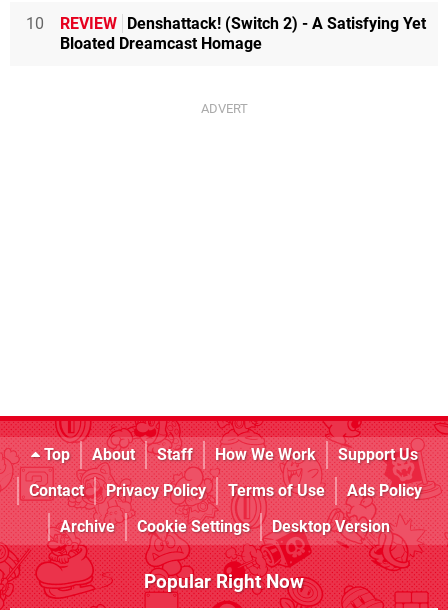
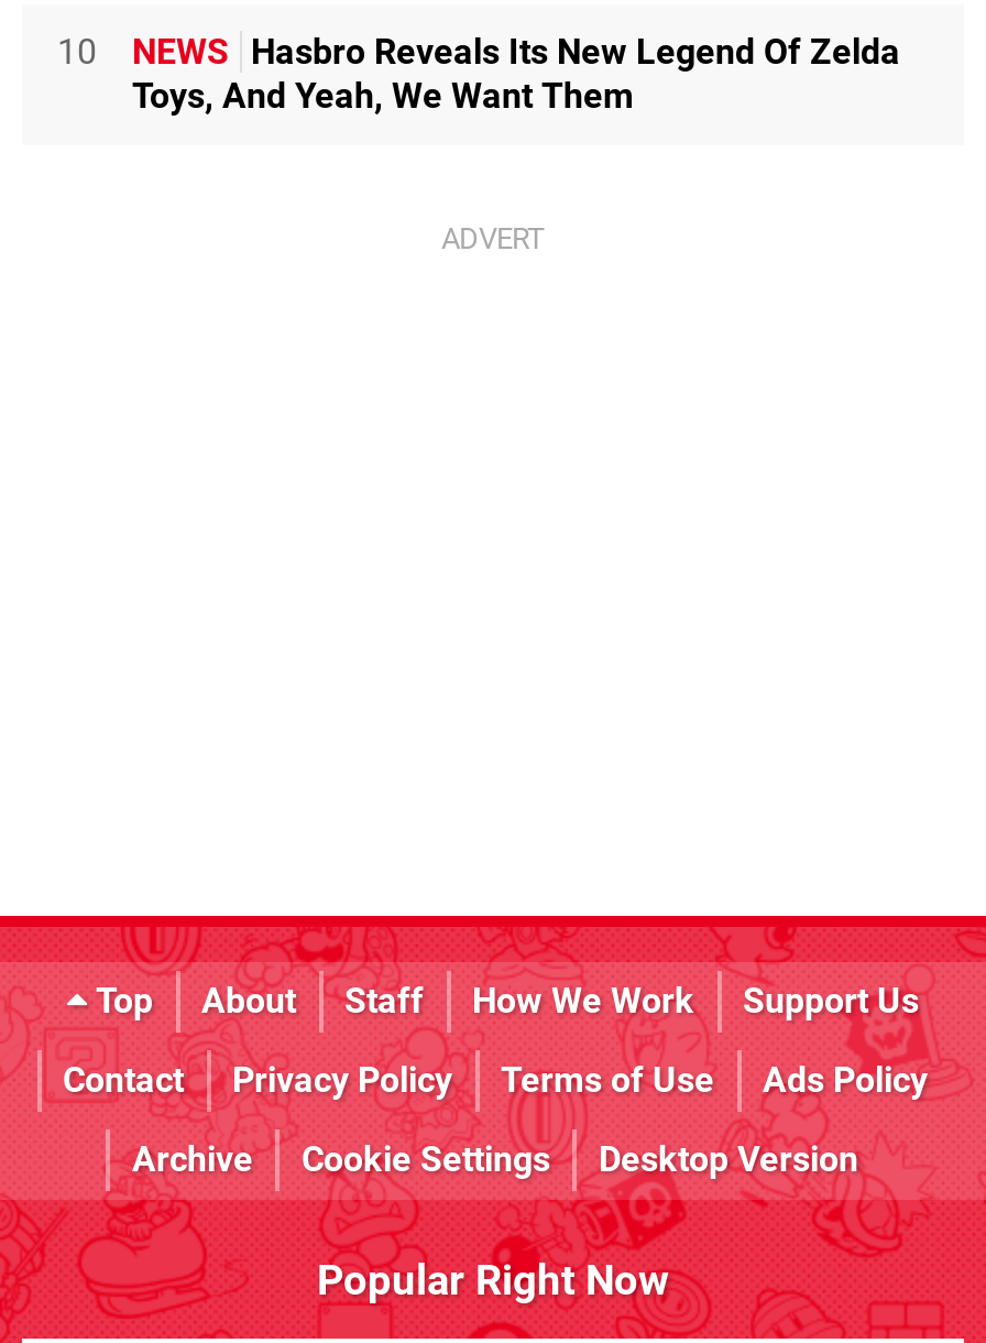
[60,14,426,53] REVIEW Denshattack! (Switch 2) - A Satisfying Yet | Bloated Dreamcast Homage -> [132,31,900,117] NEWS Hasbro Reveals Its New Legend Of Zelda | Toys, And Yeah, We Want Them

